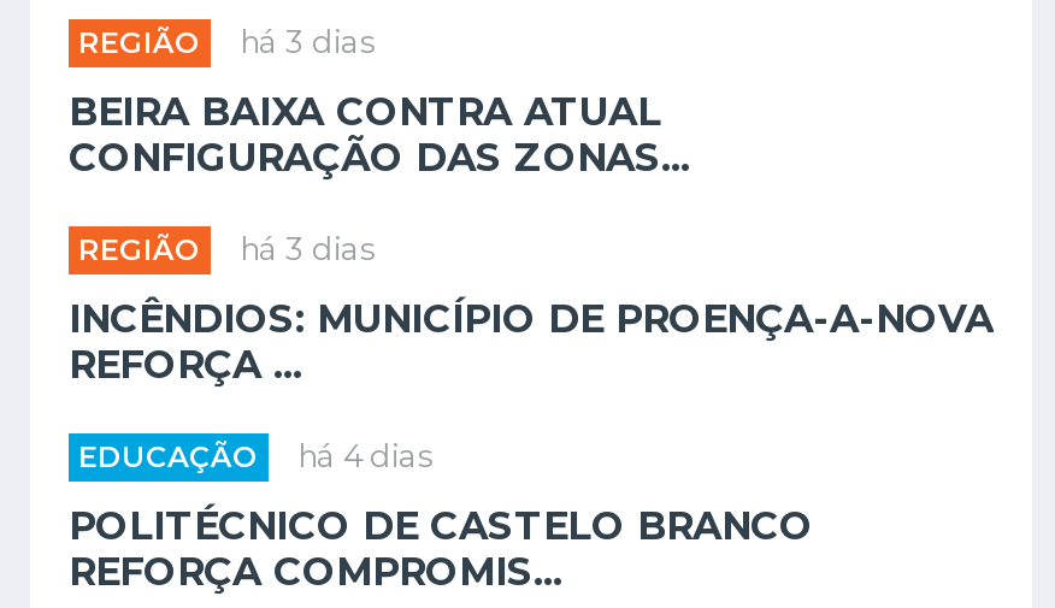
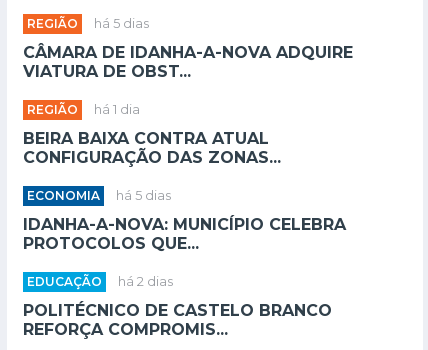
[240,23,375,59] há 3 dias -> [23,15,353,116] há 5 dias | CÂMARA DE IDANHA-A-NOVA ADQUIRE | VIATURA DE OBST... | REGIÃO | há 1 dia
[78,230,375,266] REGIÃO | há 3 dias -> [27,187,171,202] ECONOMIA | há 5 dias
[69,295,994,386] INCÊNDIOS: MUNICÍPIO DE PROENÇA-A-NOVA | REFORÇA ... -> [23,214,346,252] IDANHA-A-NOVA: MUNICÍPIO CELEBRA | PROTOCOLOS QUE...
[78,437,432,473] EDUCAÇÃO há 4 dias -> [27,273,173,288] EDUCAÇÃO há 2 dias

